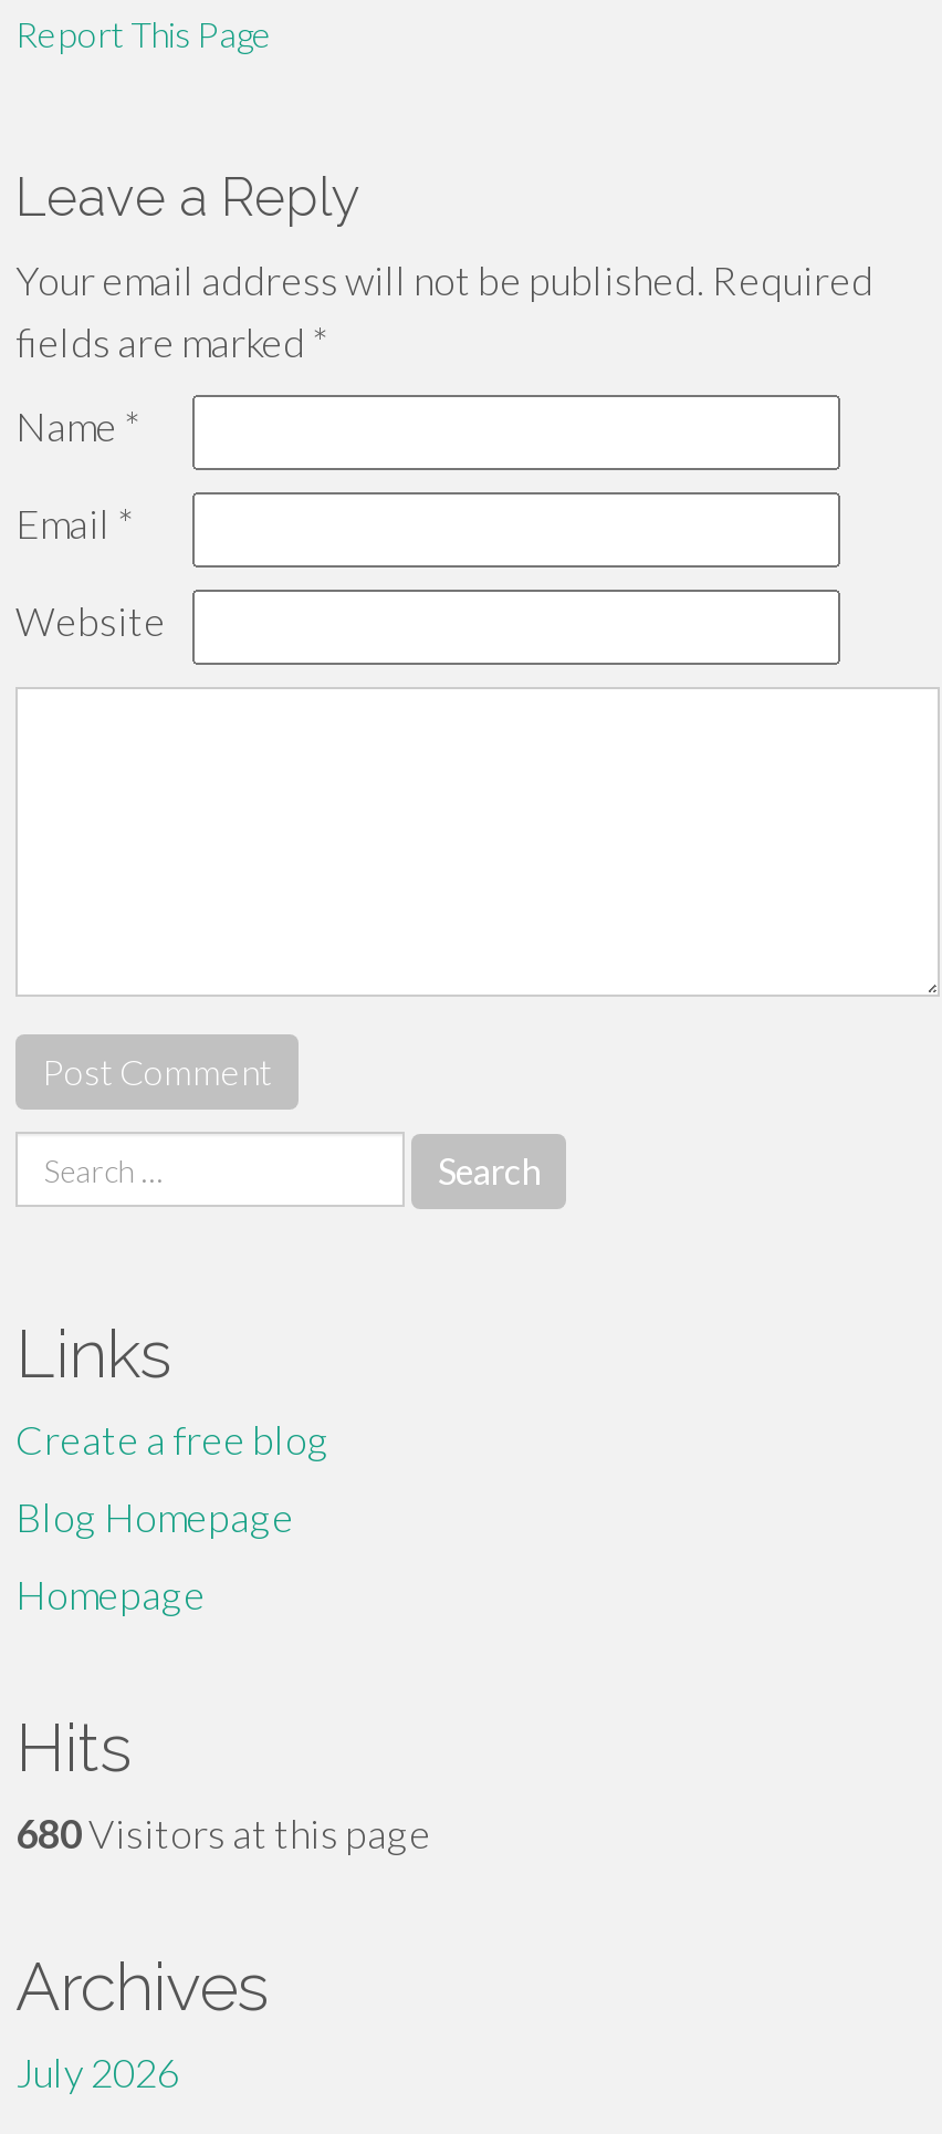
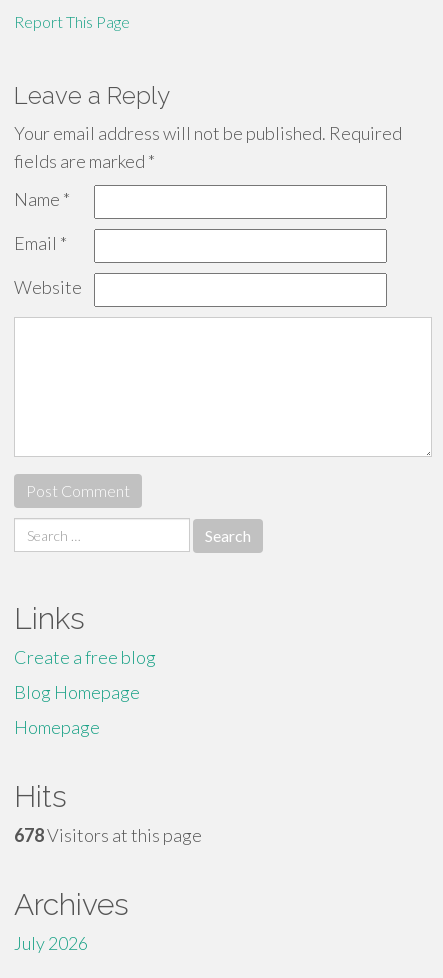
[15,1809,431,1857] 680Visitors at this page -> [14,824,202,846] 678Visitors at this page

